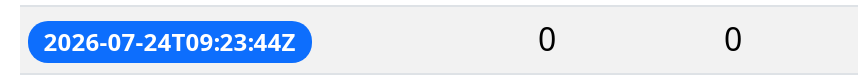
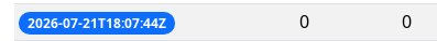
[44,24,296,58] 2026-07-24T09:23:44Z -> [27,14,166,32] 2026-07-21T18:07:44Z

